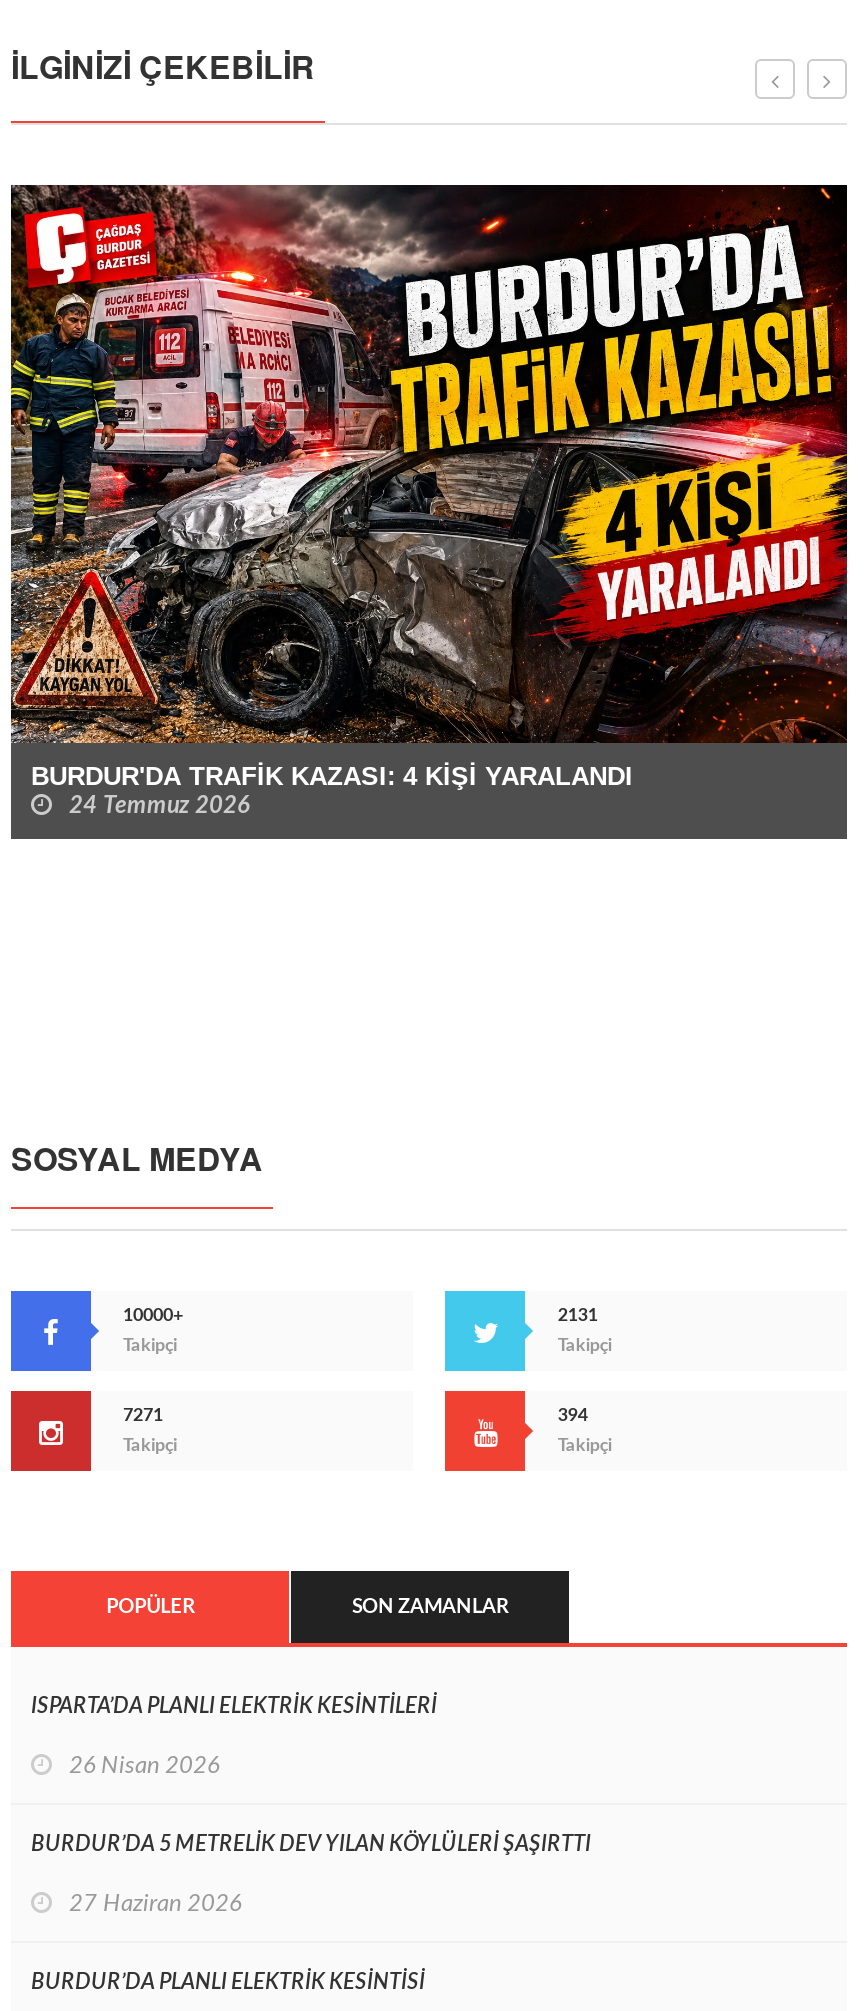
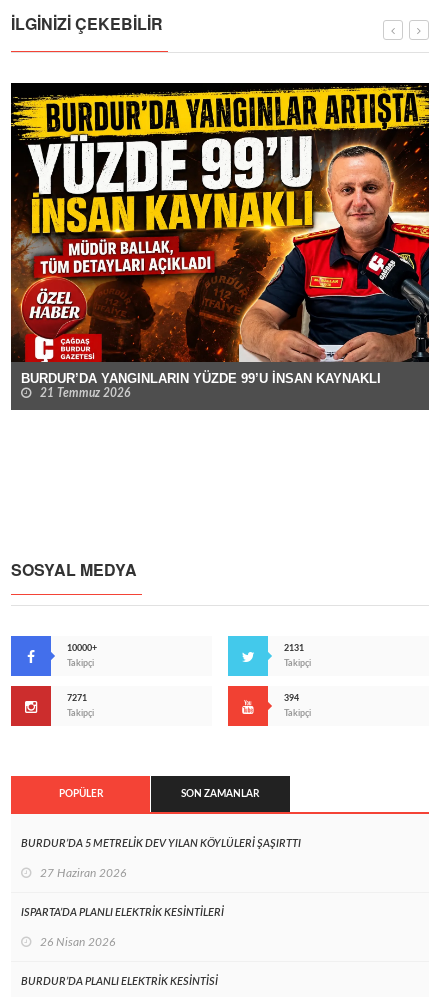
[9,183,849,817] [image] | BURDUR'DA TRAFİK KAZASI: 4 KİŞİ YARALANDI | 24 Temmuz 2026 -> [10,82,430,398] [image] | BURDUR’DA YANGINLARIN YÜZDE 99’U İNSAN KAYNAKLI | 21 Temmuz 2026
moved [31,1695,437,1777] -> [21,907,224,948]: ISPARTA’DA PLANLI ELEKTRİK KESİNTİLERİ | 26 Nisan 2026
moved [31,1833,591,1915] -> [21,838,301,879]: BURDUR’DA 5 METRELİK DEV YILAN KÖYLÜLERİ ŞAŞIRTTI | 27 Haziran 2026

